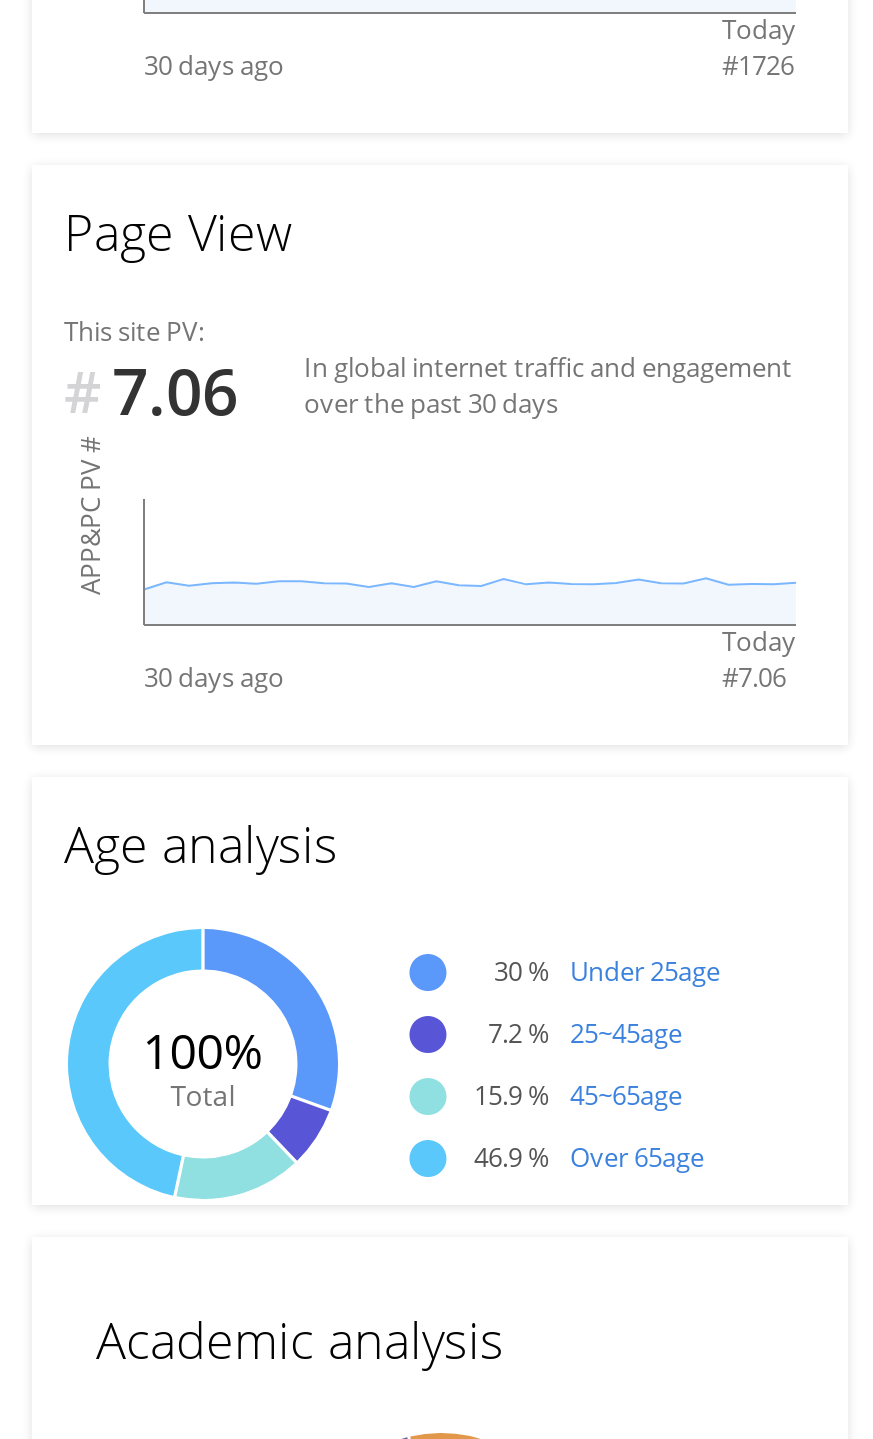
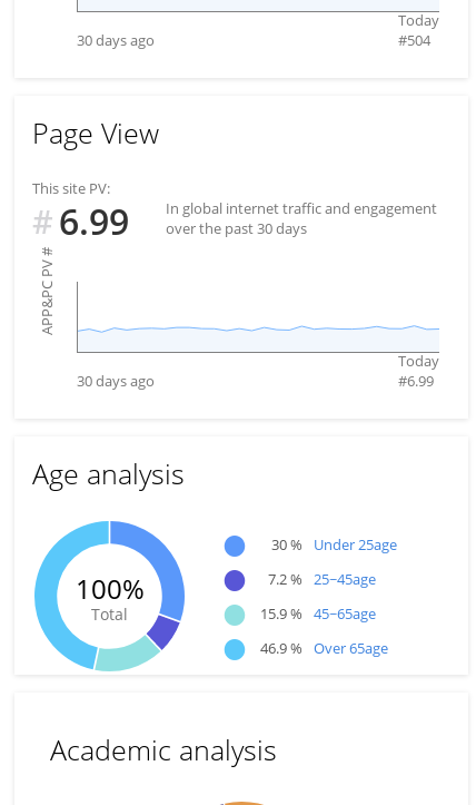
[722,46,794,82] #1726 -> [398,30,430,50] #504
[64,346,792,432] # 7.06 In global internet traffic and engagement over the past 30 days -> [32,197,437,244] # 6.99 In global internet traffic and engagement over the past 30 days
[722,659,786,695] #7.06 -> [398,371,434,391] #6.99

